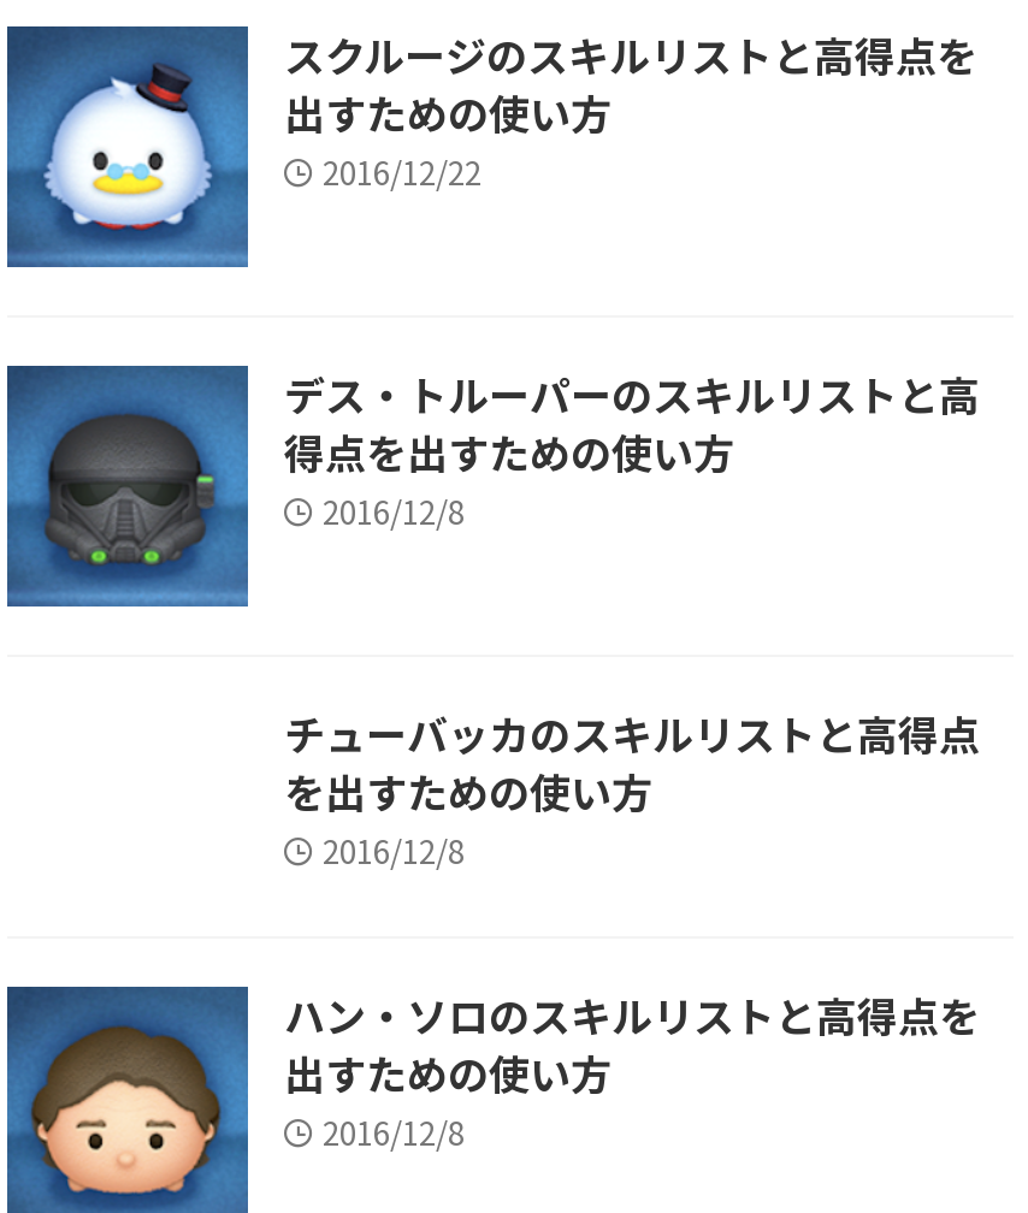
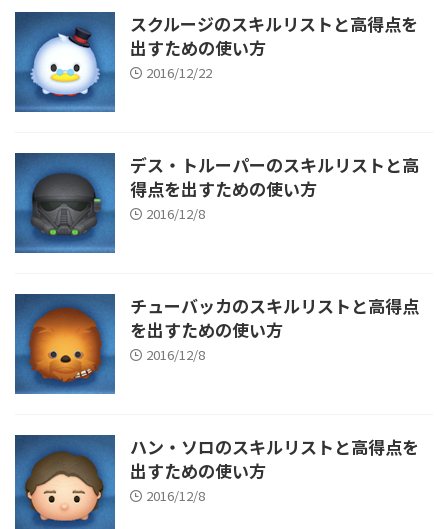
none -> [14,293,116,395] [image]

